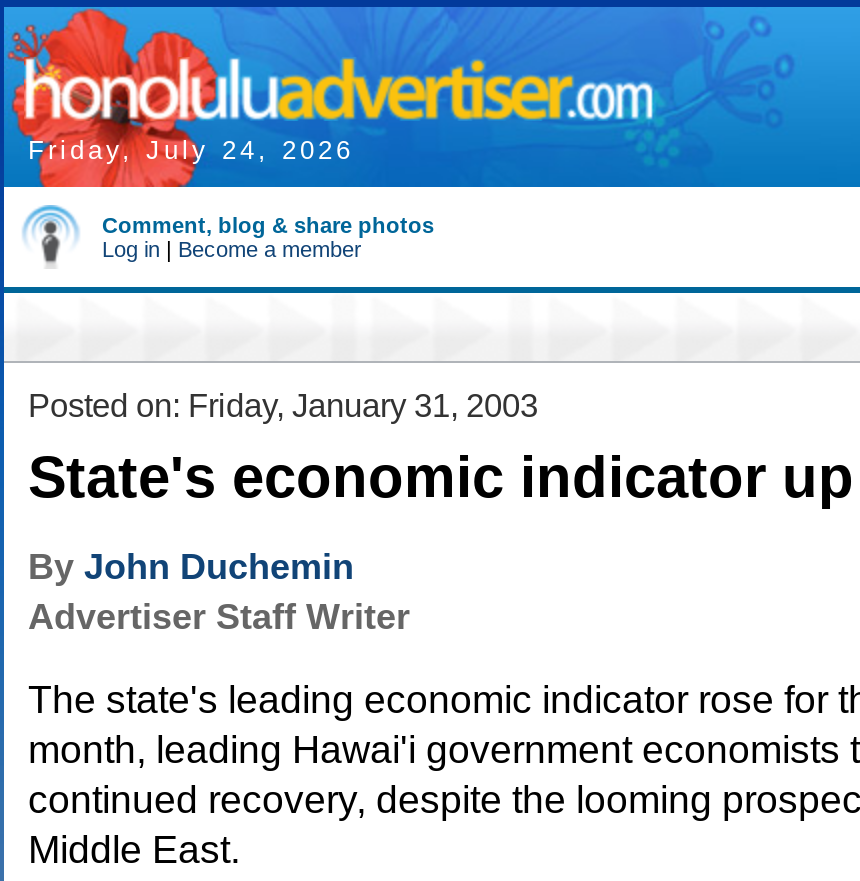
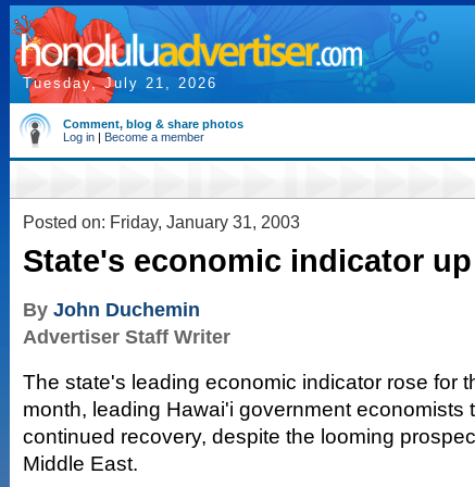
[28,135,354,165] Friday, July 24, 2026 -> [23,75,217,91] Tuesday, July 21, 2026

